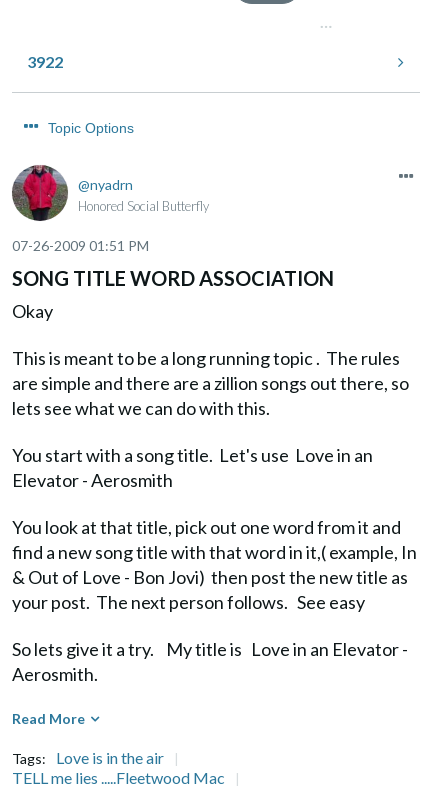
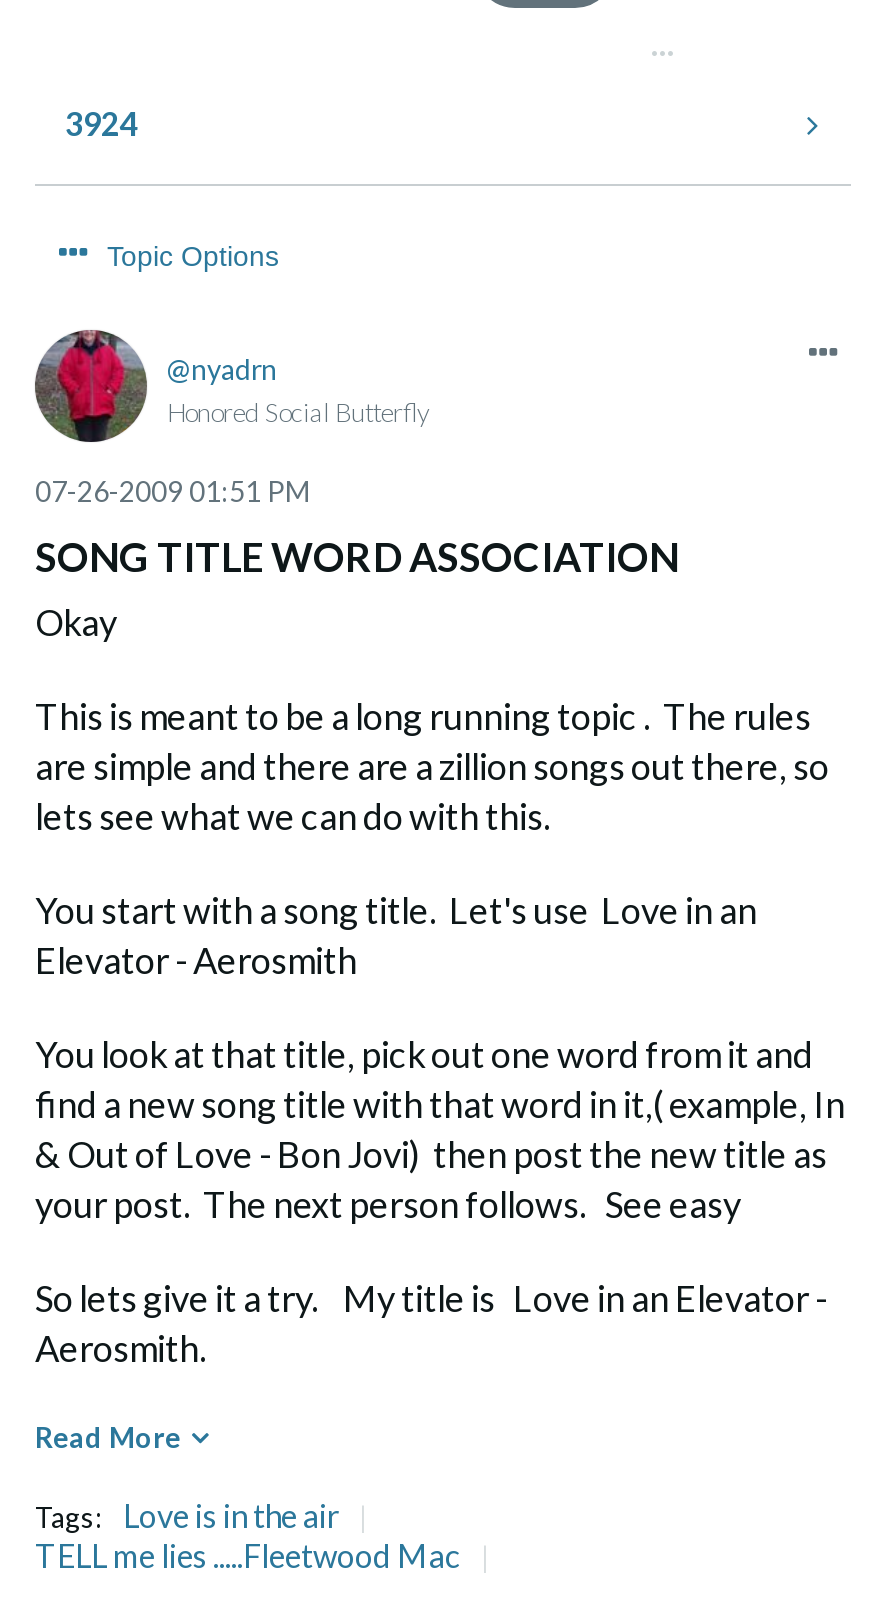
[27,52,63,71] 3922 -> [65,103,137,141] 3924

